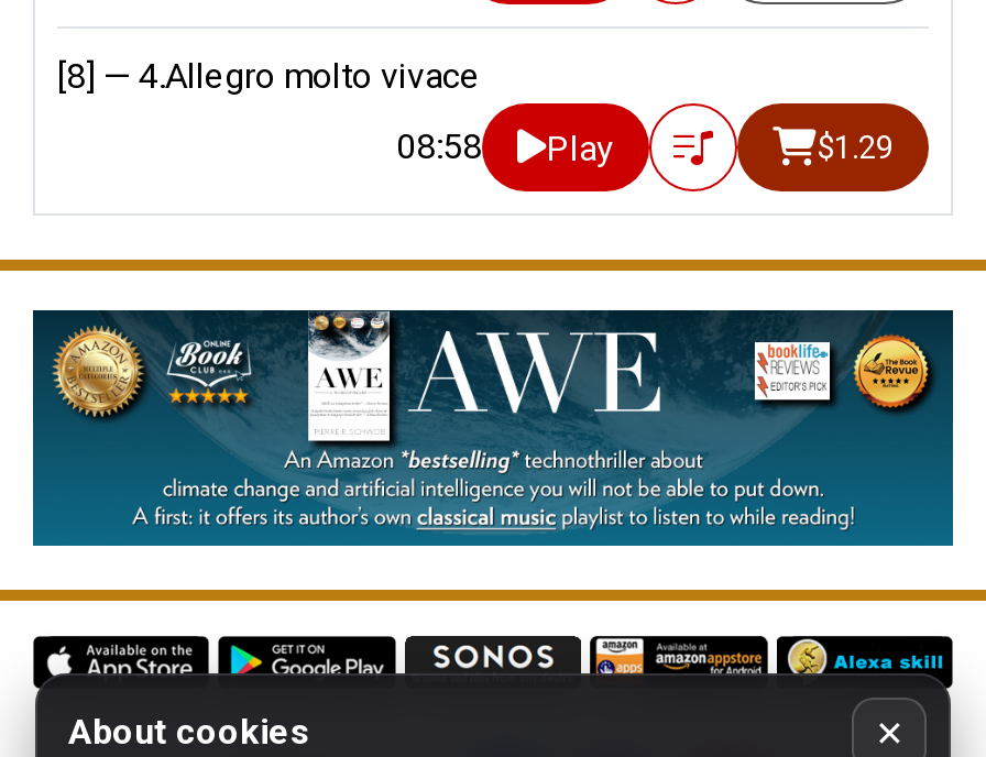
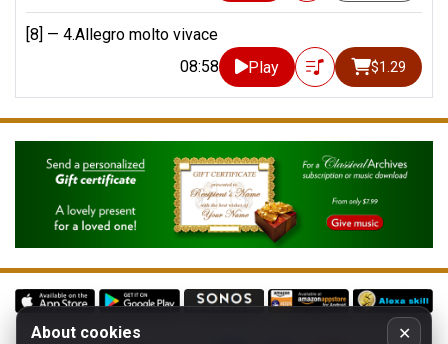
[31,308,955,548] [image] -> [14,140,434,249] [image]

